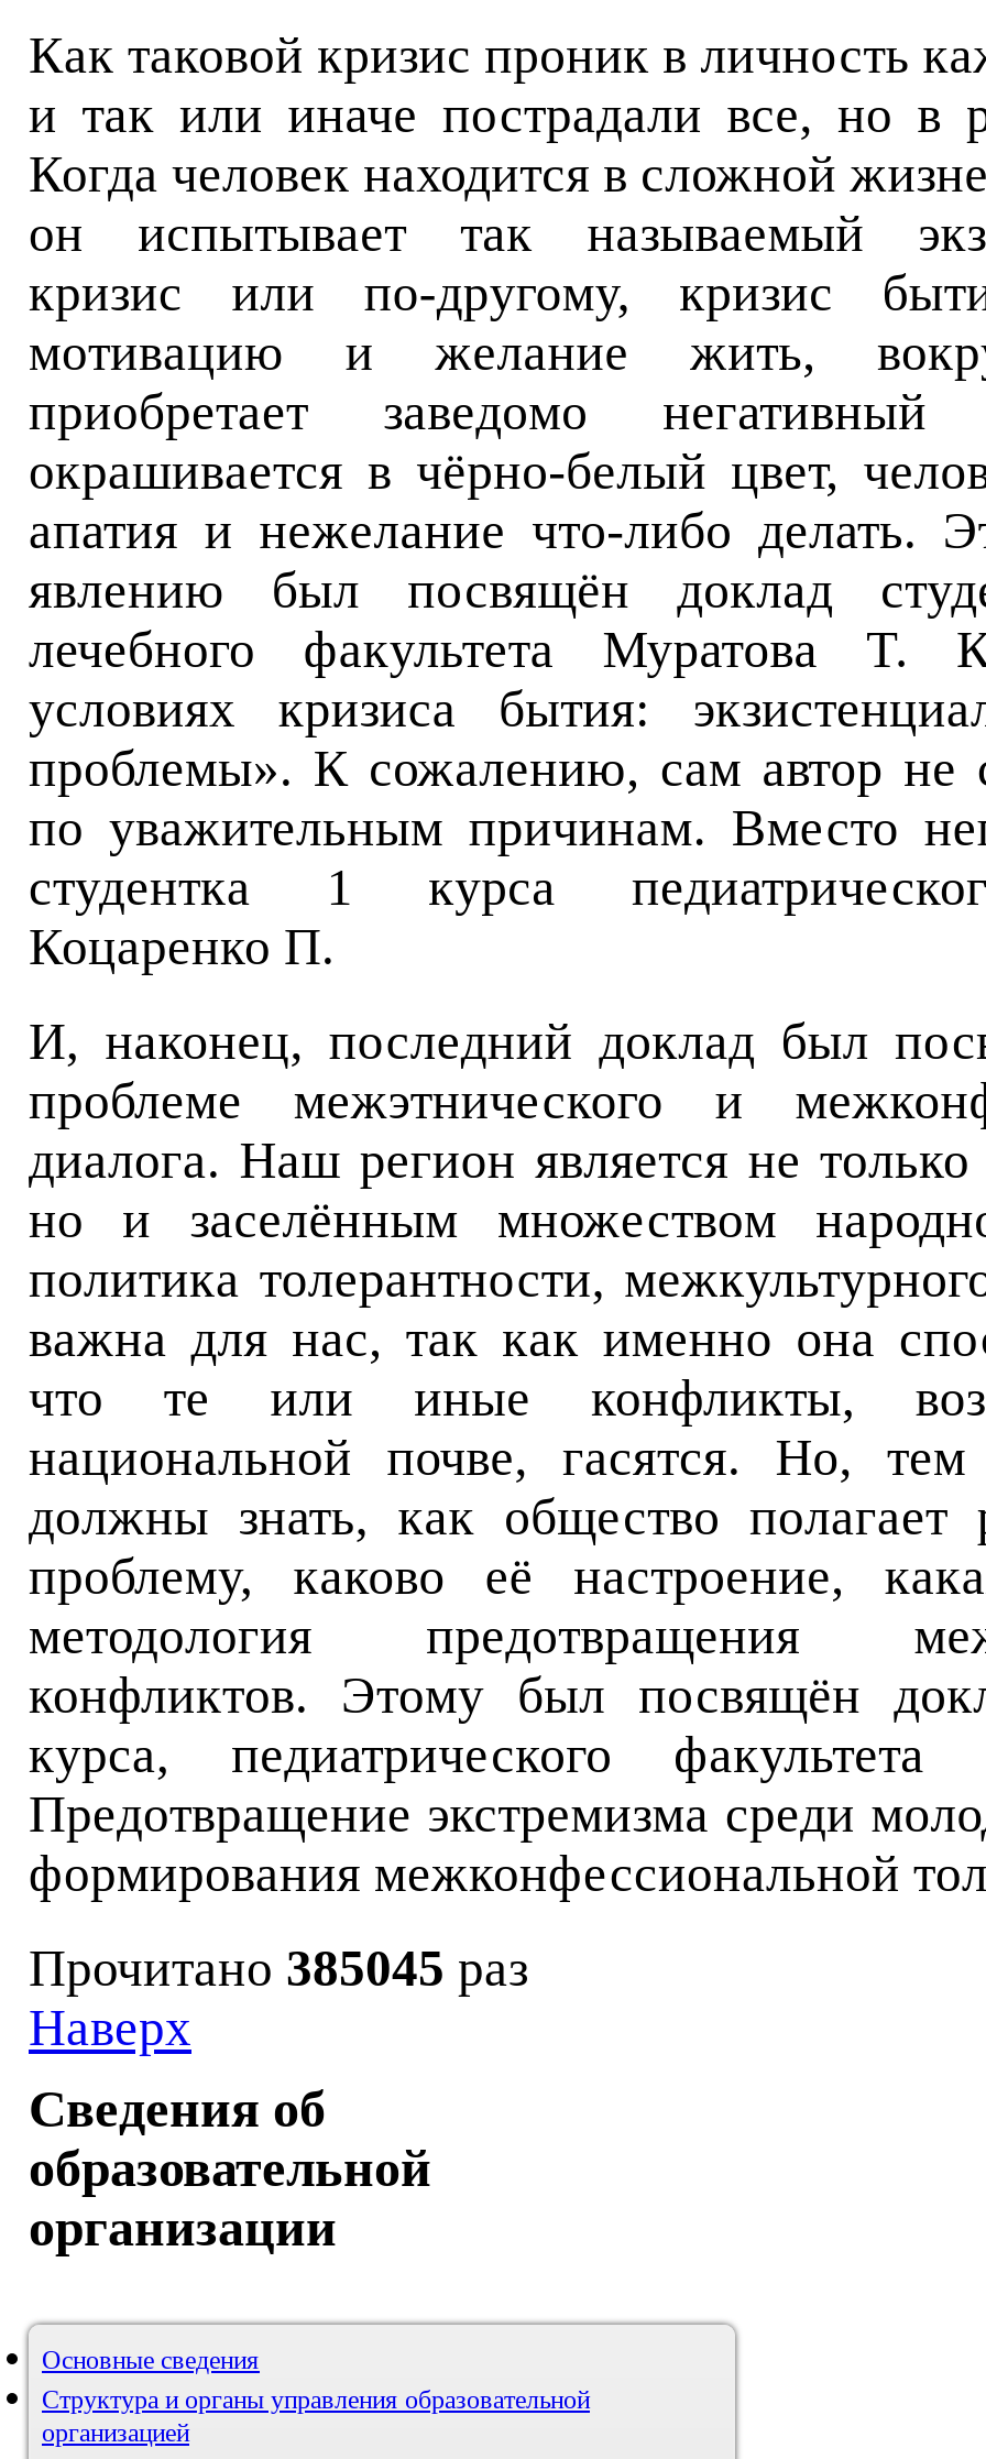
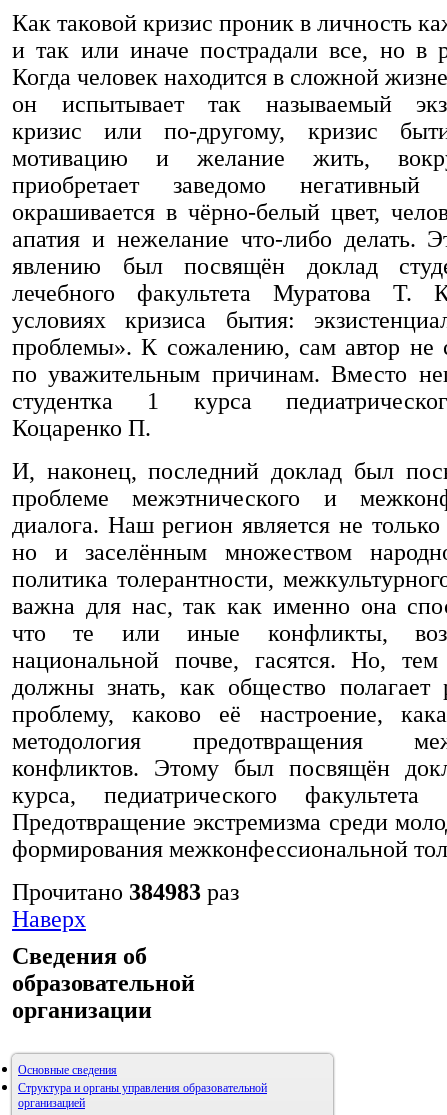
[29,1939,528,1996] Прочитано 385045 раз -> [12,879,239,905] Прочитано 384983 раз

